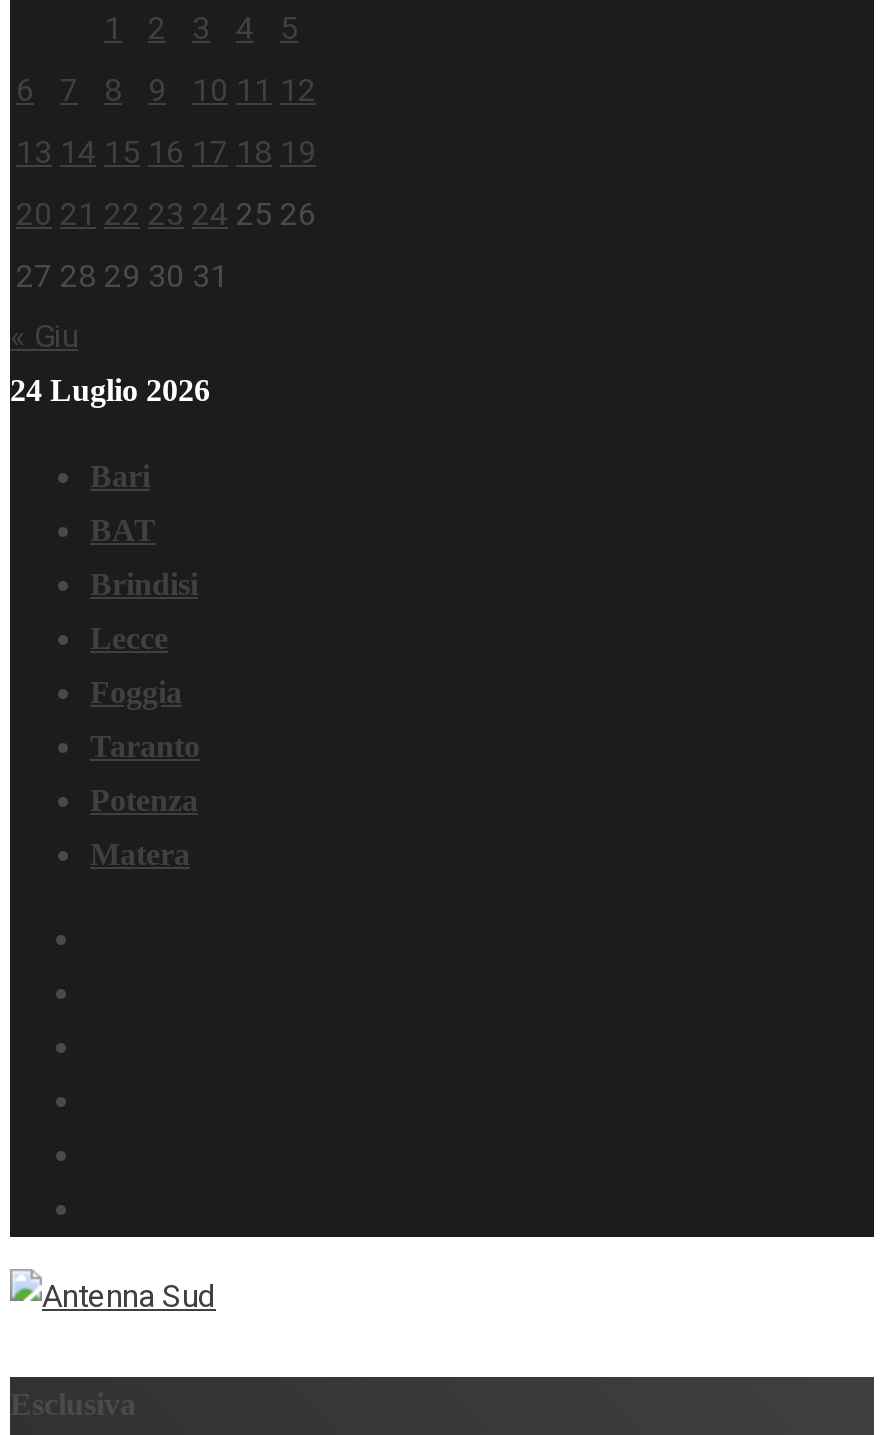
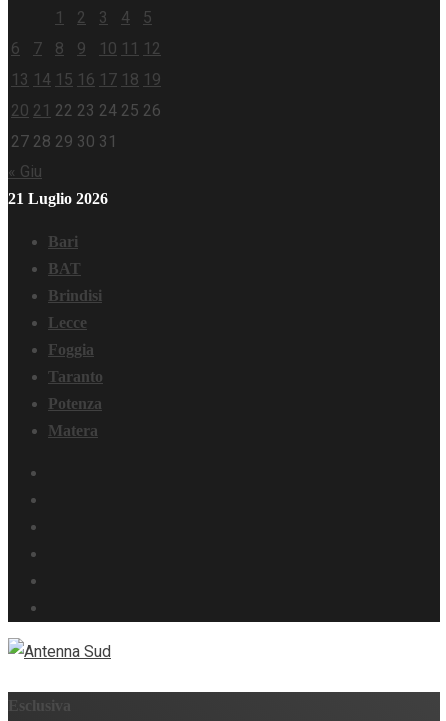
[10,373,210,407] 24 Luglio 2026 -> [8,190,108,207] 21 Luglio 2026

